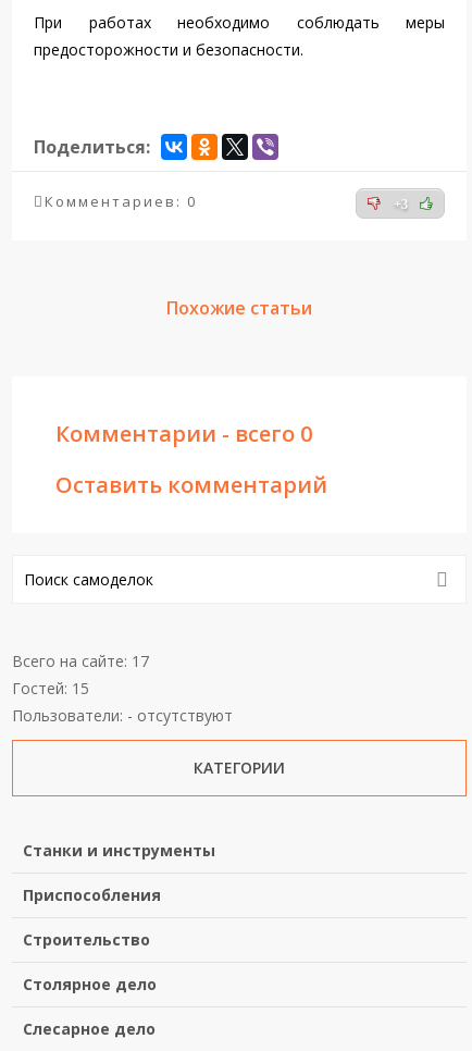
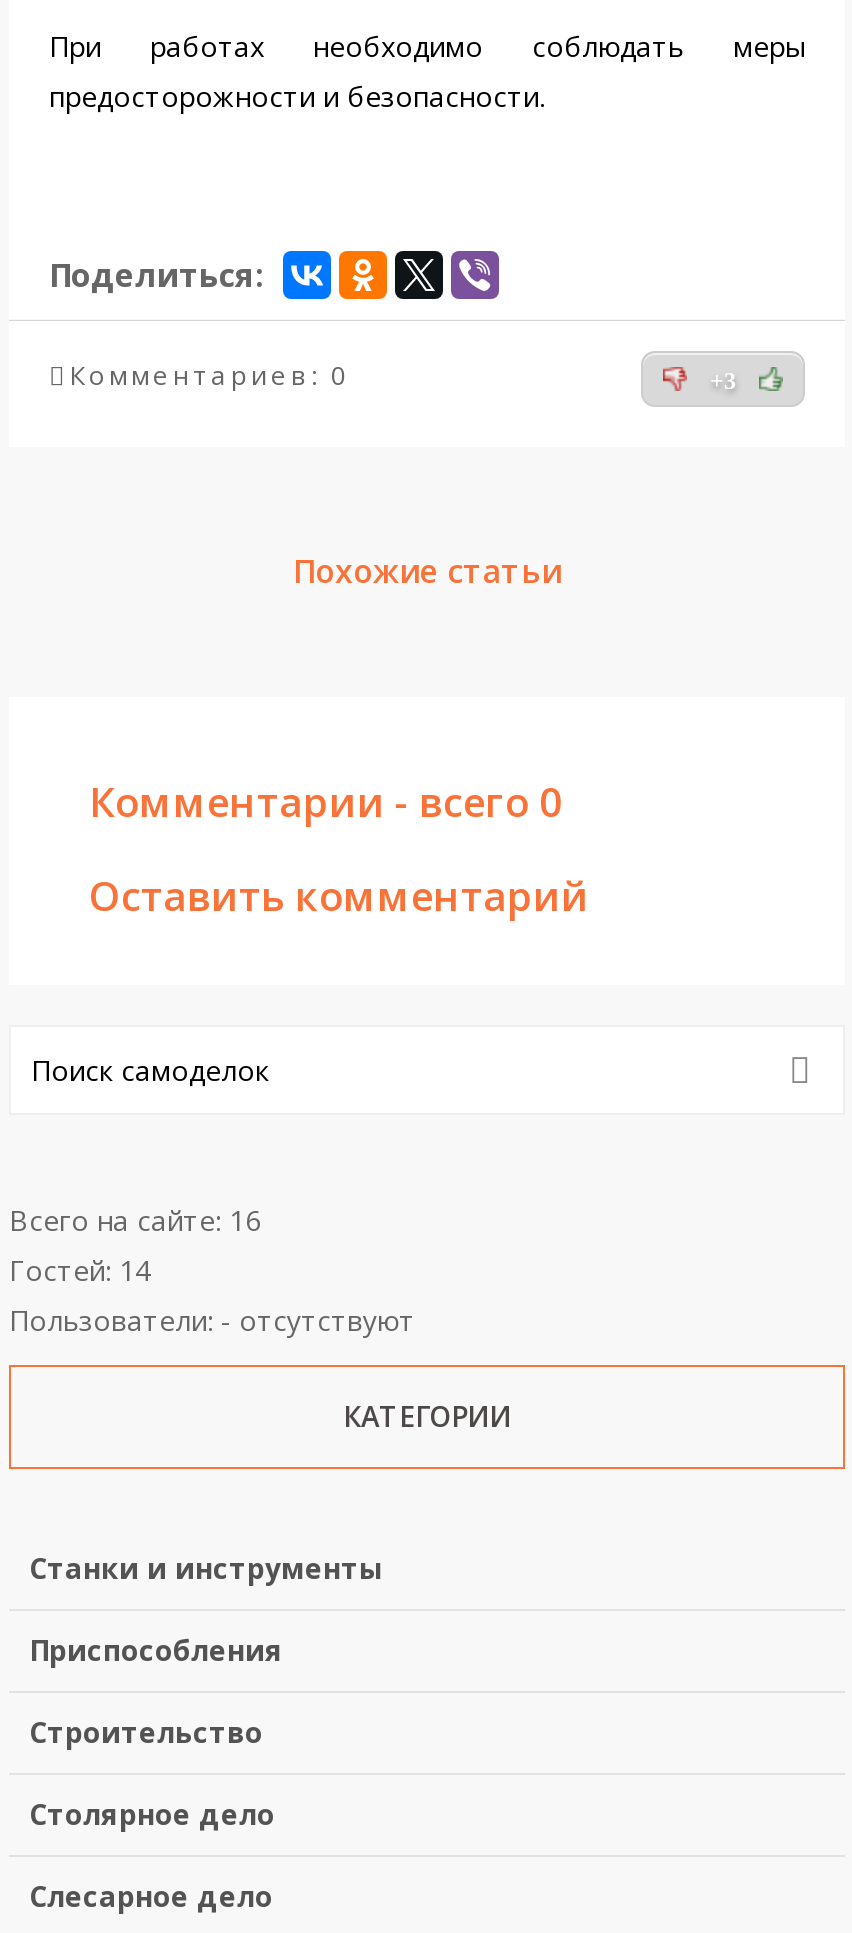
[12,650,149,671] Всего на сайте: 17 -> [9,1200,261,1238] Всего на сайте: 16
[12,677,89,698] Гостей: 15 -> [9,1250,151,1288] Гостей: 14

